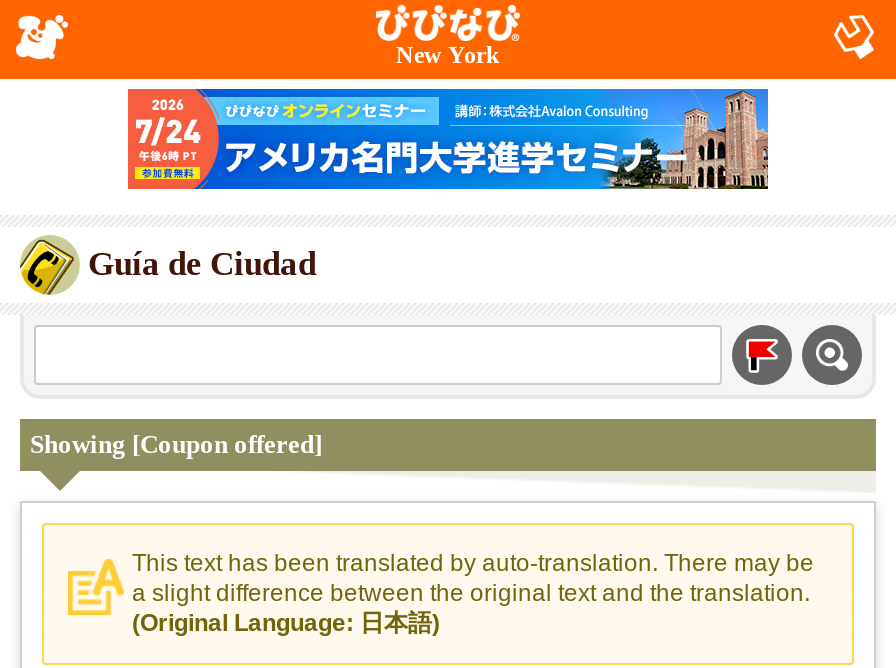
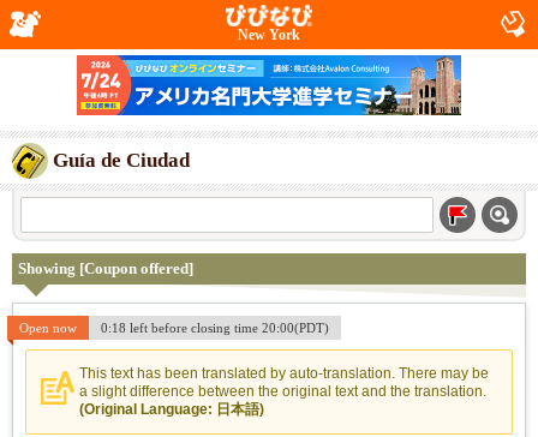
none -> [19,321,329,335] Open now | 0:18 left before closing time 20:00(PDT)

